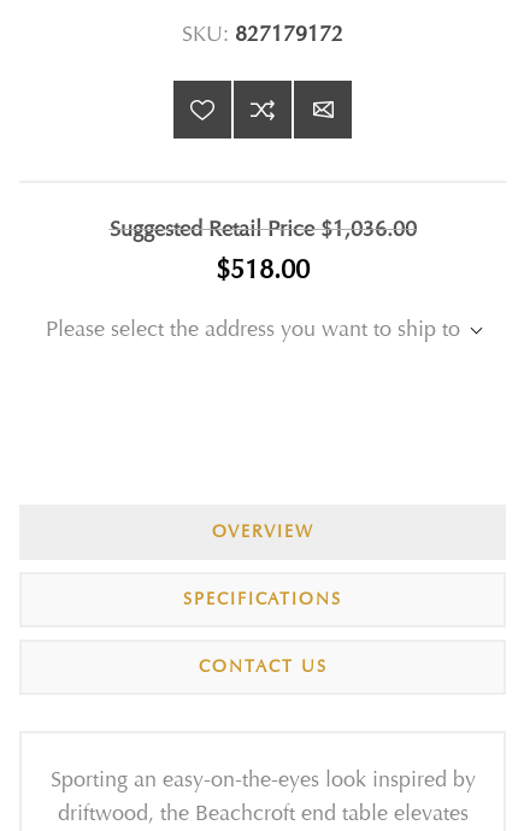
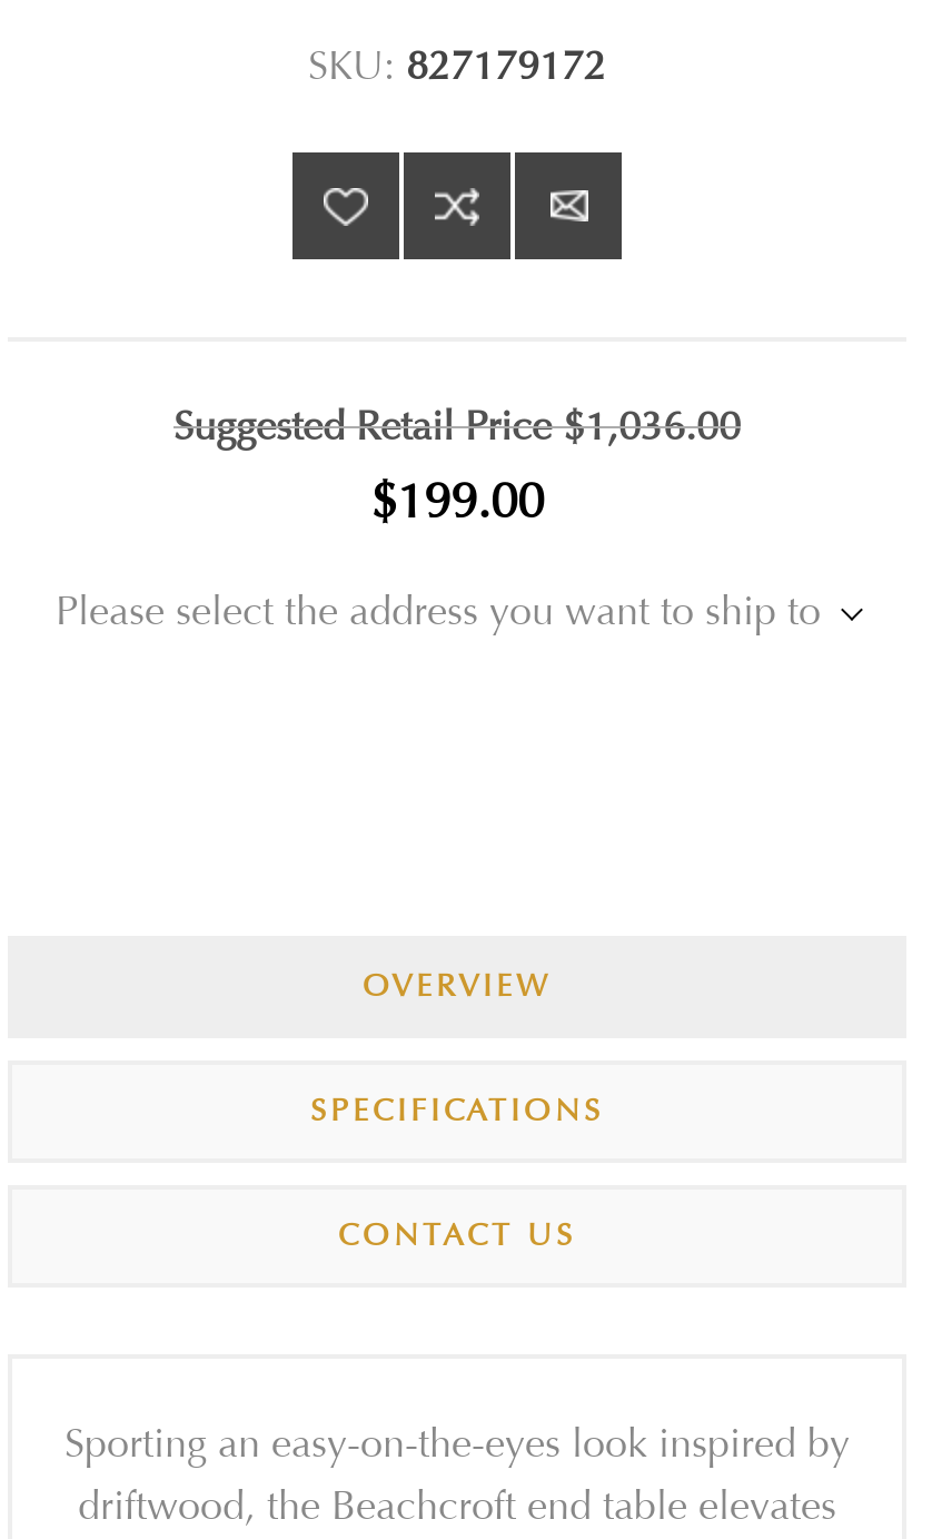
[216,255,310,287] $518.00 -> [370,474,544,534] $199.00

